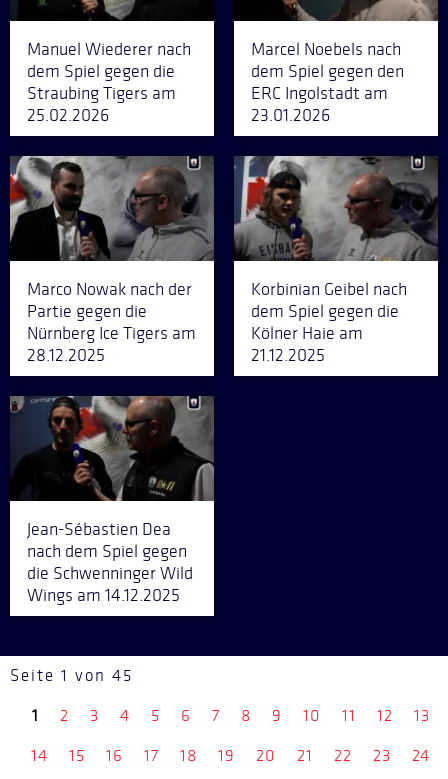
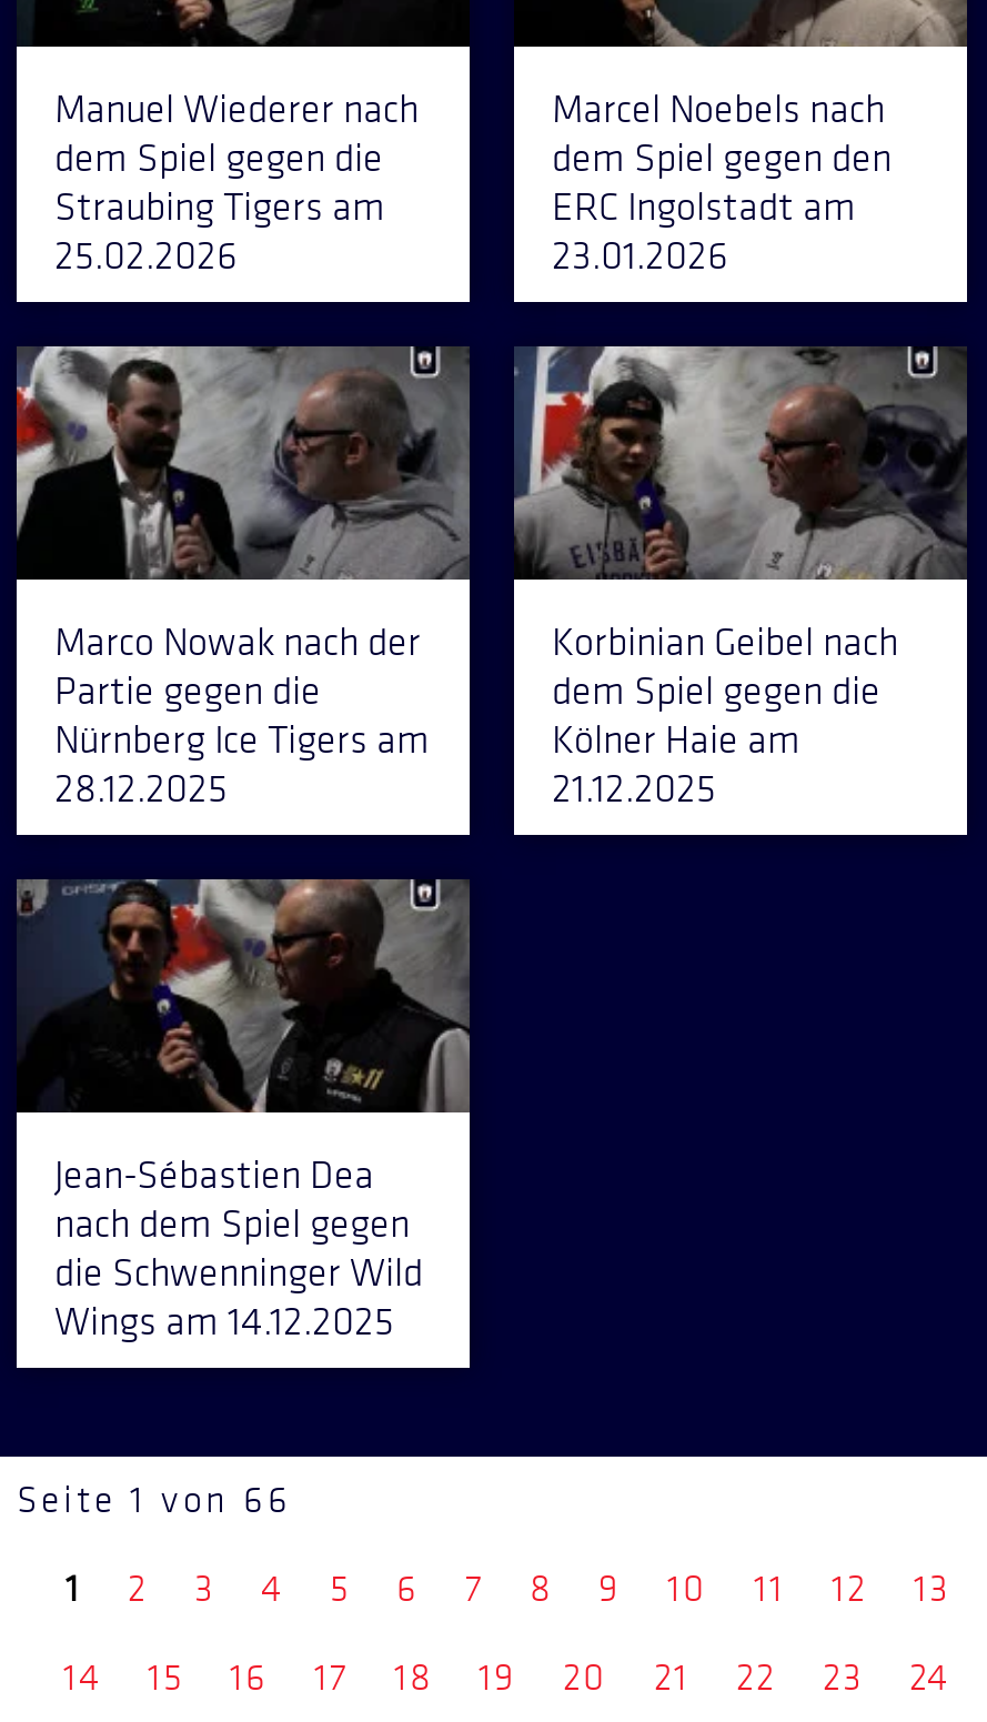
[10,665,133,686] Seite 1 von 45 -> [17,1476,292,1523] Seite 1 von 66

